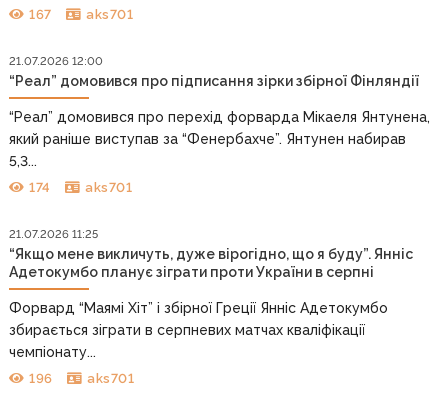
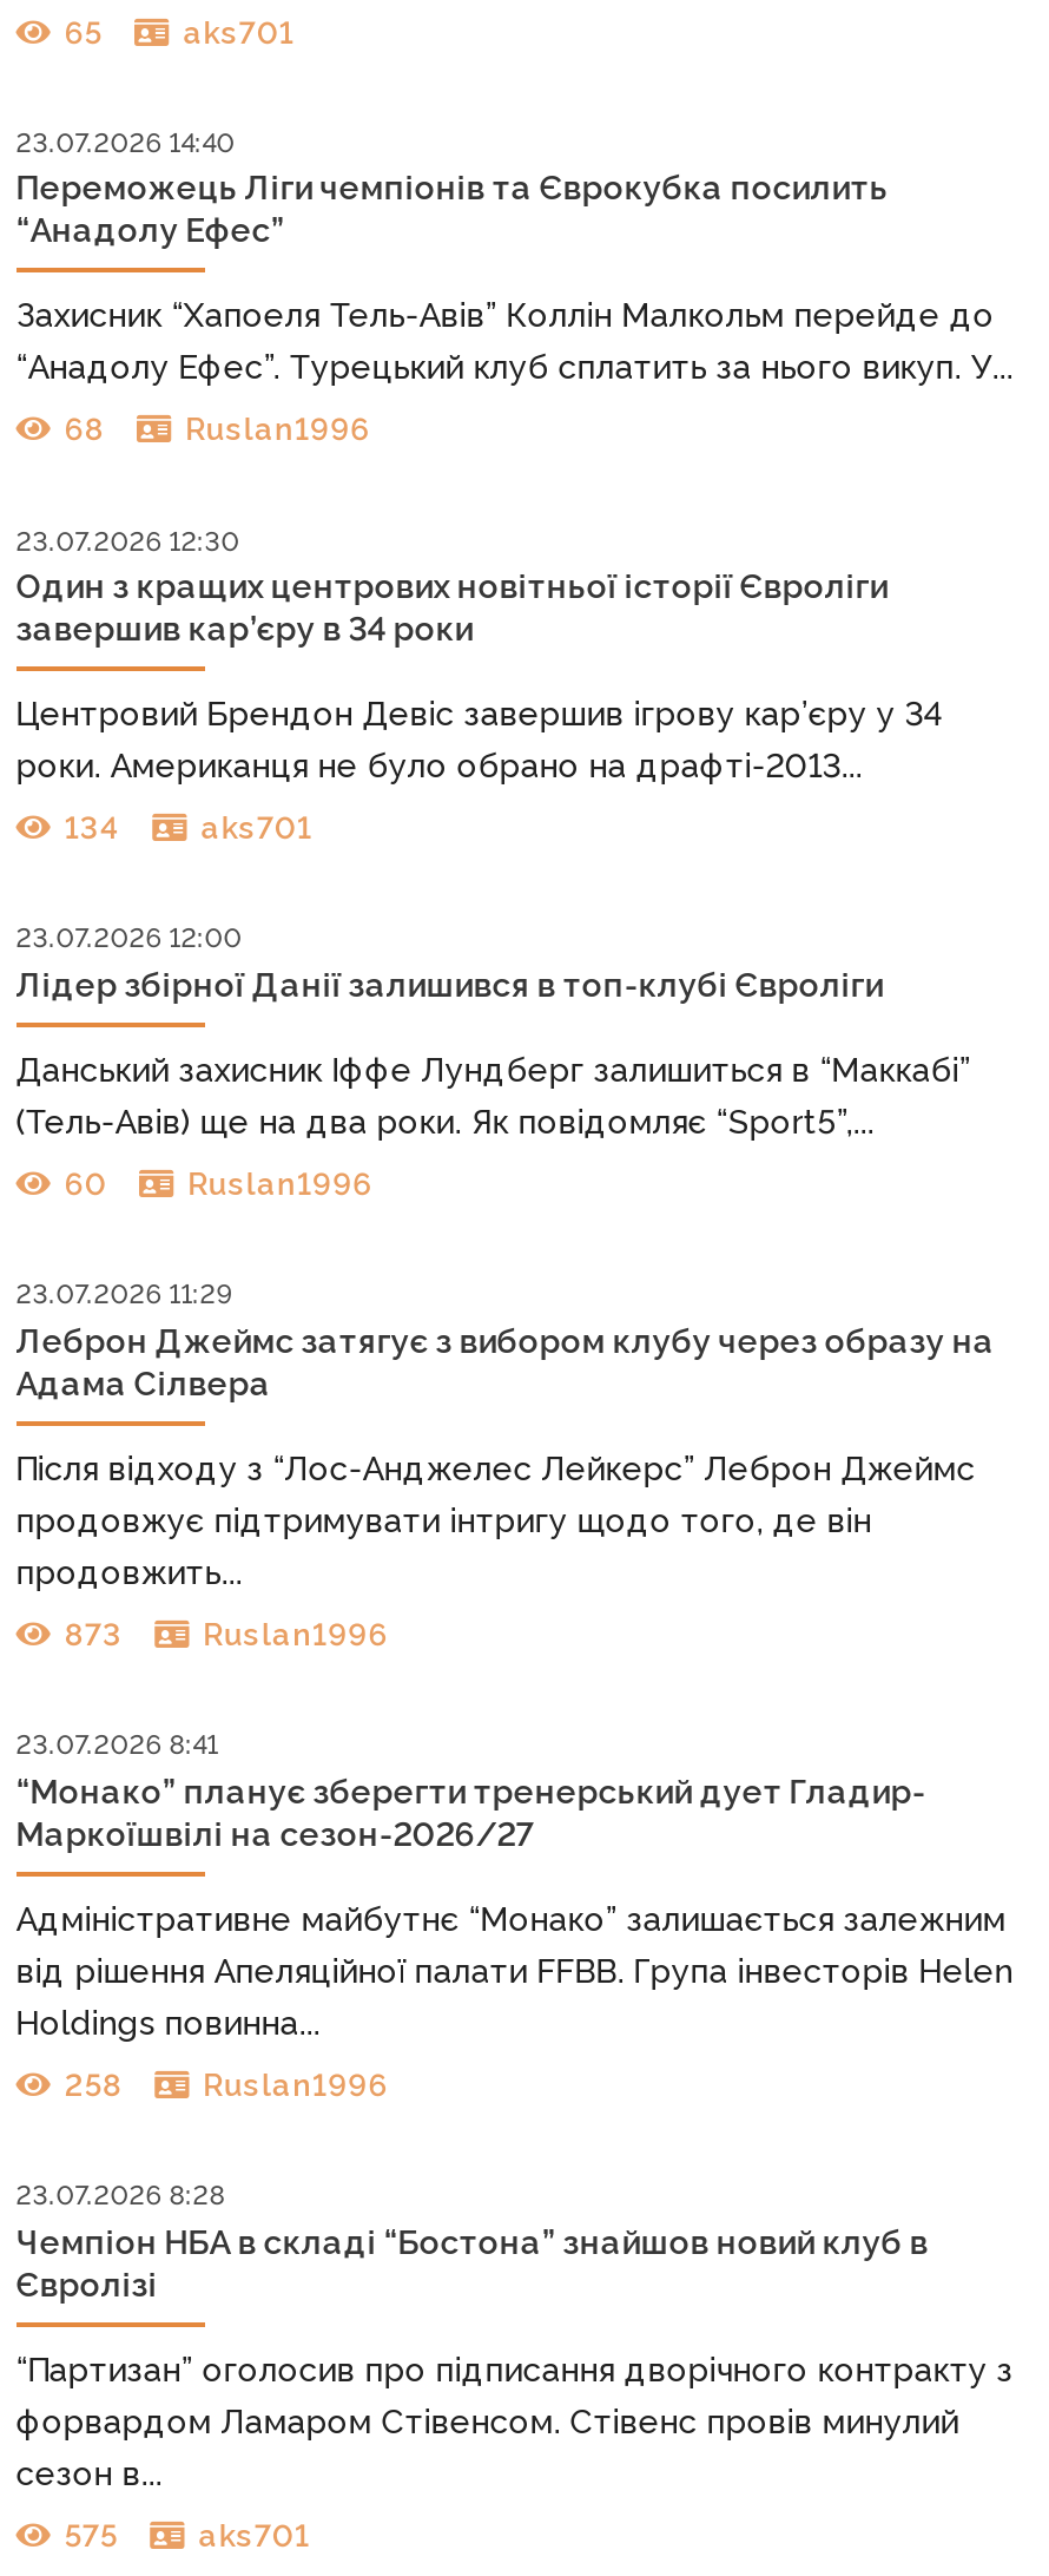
[29,7,52,22] 167 -> [65,14,103,49] 65
[9,54,430,195] 21.07.2026 12:00 | “Реал” домовився про підписання зірки збірної Фінляндії | “Реал” домовився про перехід форварда Мікаеля Янтунена, | який раніше виступав за “Фенербахче”. Янтунен набирав | 5,3... | 174 -> [16,125,1013,846] 23.07.2026 14:40 | Переможець Ліги чемпіонів та Єврокубка посилить | “Анадолу Ефес” | Захисник “Хапоеля Тель-Авів” Коллін Малкольм перейде до | “Анадолу Ефес”. Турецький клуб сплатить за нього викуп. У... | 68 | Ruslan1996 | 23.07.2026 12:30 | Один з кращих центрових новітньої історії Євроліги | завершив кар’єру в 34 роки | Центровий Брендон Девіс завершив ігрову кар’єру у 34 | роки. Американця не було обрано на драфті-2013... | 134
[9,227,413,386] 21.07.2026 11:25 | “Якщо мене викличуть, дуже вірогідно, що я буду”. Янніс | Адетокумбо планує зіграти проти України в серпні | Форвард “Маямі Хіт” і збірної Греції Янніс Адетокумбо | збирається зіграти в серпневих матчах кваліфікації | чемпіонату... | 196 -> [16,922,1013,2553] 23.07.2026 12:00 | Лідер збірної Данії залишився в топ-клубі Євроліги | Данський захисник Іффе Лундберг залишиться в “Маккабі” | (Тель-Авів) ще на два роки. Як повідомляє “Sport5”,... | 60 | Ruslan1996 | 23.07.2026 11:29 | Леброн Джеймс затягує з вибором клубу через образу на | Адама Сілвера | Після відходу з “Лос-Анджелес Лейкерс” Леброн Джеймс | продовжує підтримувати інтригу щодо того, де він | продовжить... | 873 | Ruslan1996 | 23.07.2026 8:41 | “Монако” планує зберегти тренерський дует Гладир- | Маркоїшвілі на сезон-2026/27 | Адміністративне майбутнє “Монако” залишається залежним | від рішення Апеляційної палати FFBB. Група інвесторів Helen | Holdings повинна... | 258 | Ruslan1996 | 23.07.2026 8:28 | Чемпіон НБА в складі “Бостона” знайшов новий клуб в | Євролізі | “Партизан” оголосив про підписання дворічного контракту з | форвардом Ламаром Стівенсом. Стівенс провів минулий | сезон в... | 575

